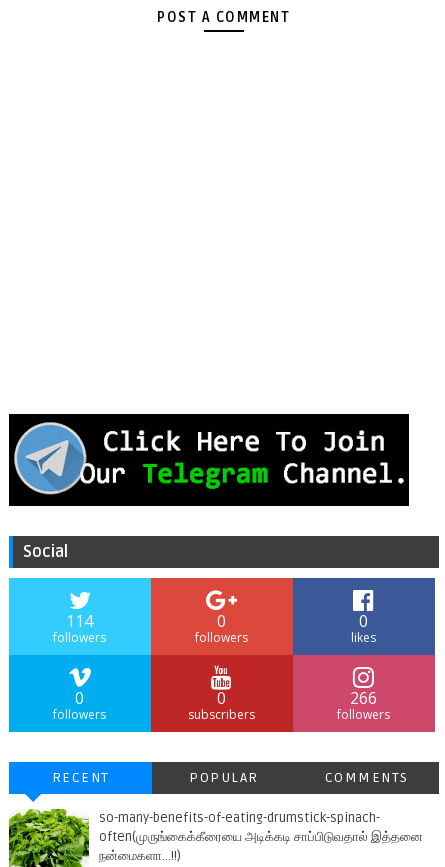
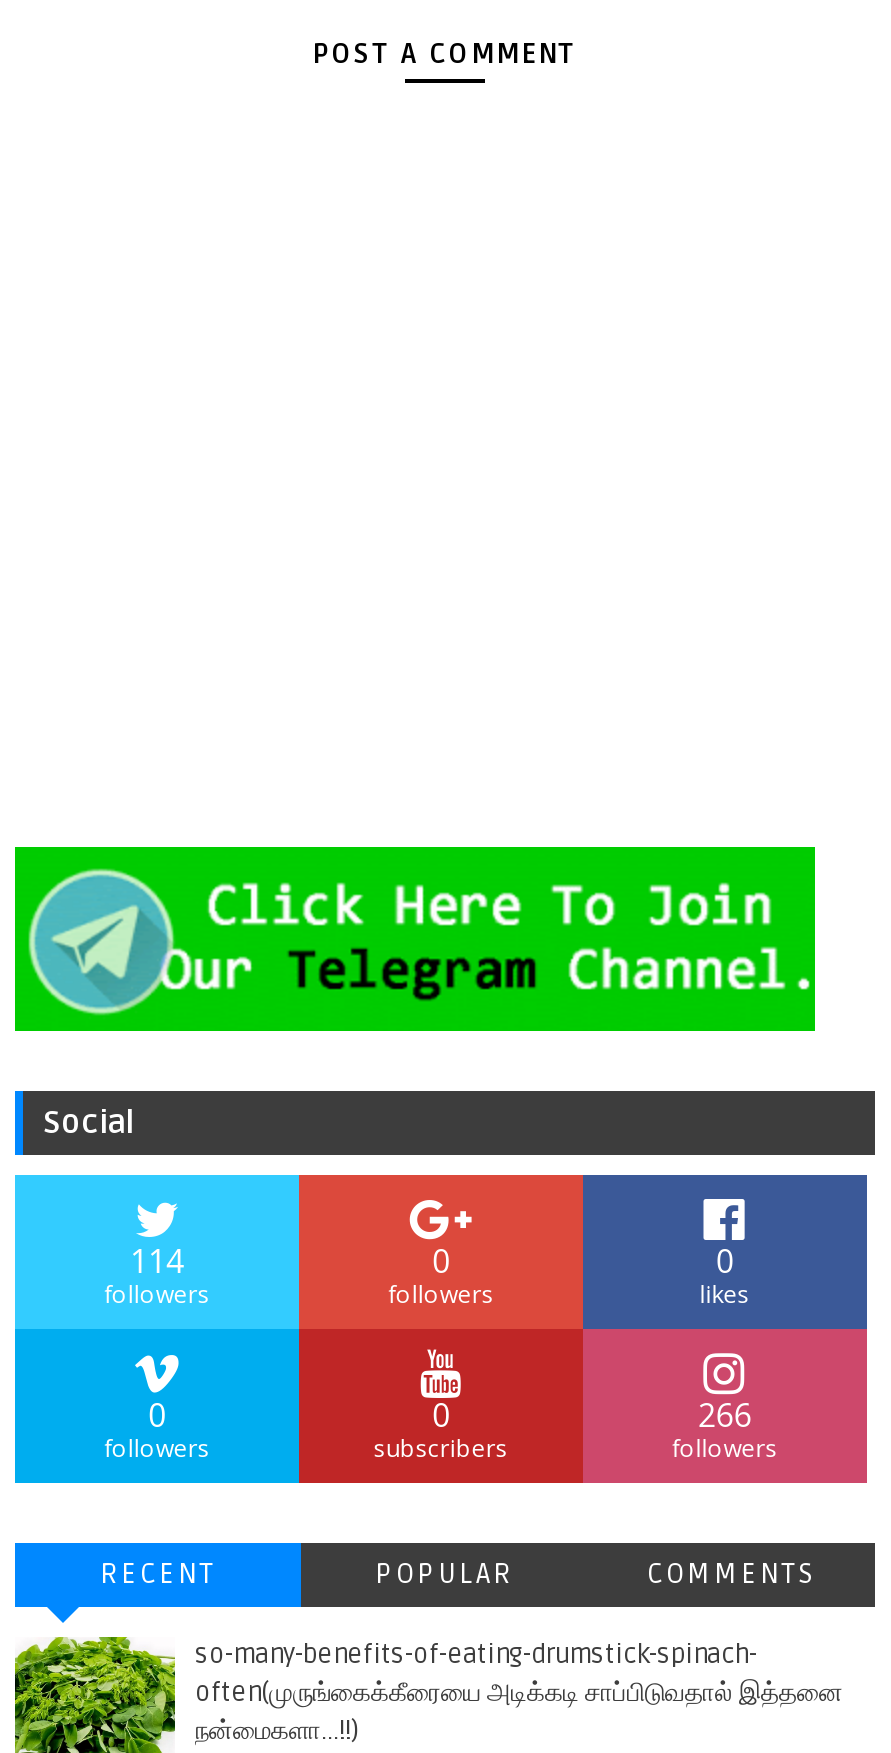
[8,413,410,507] [image] -> [13,845,817,1033] [image]

